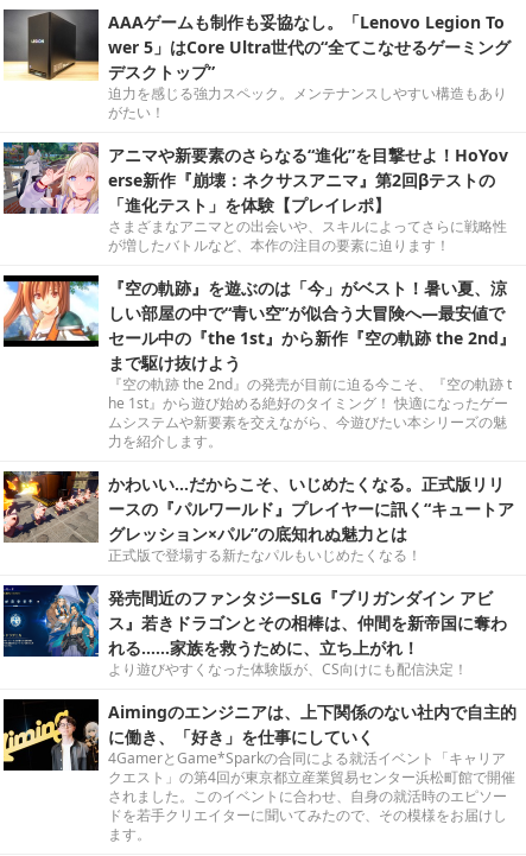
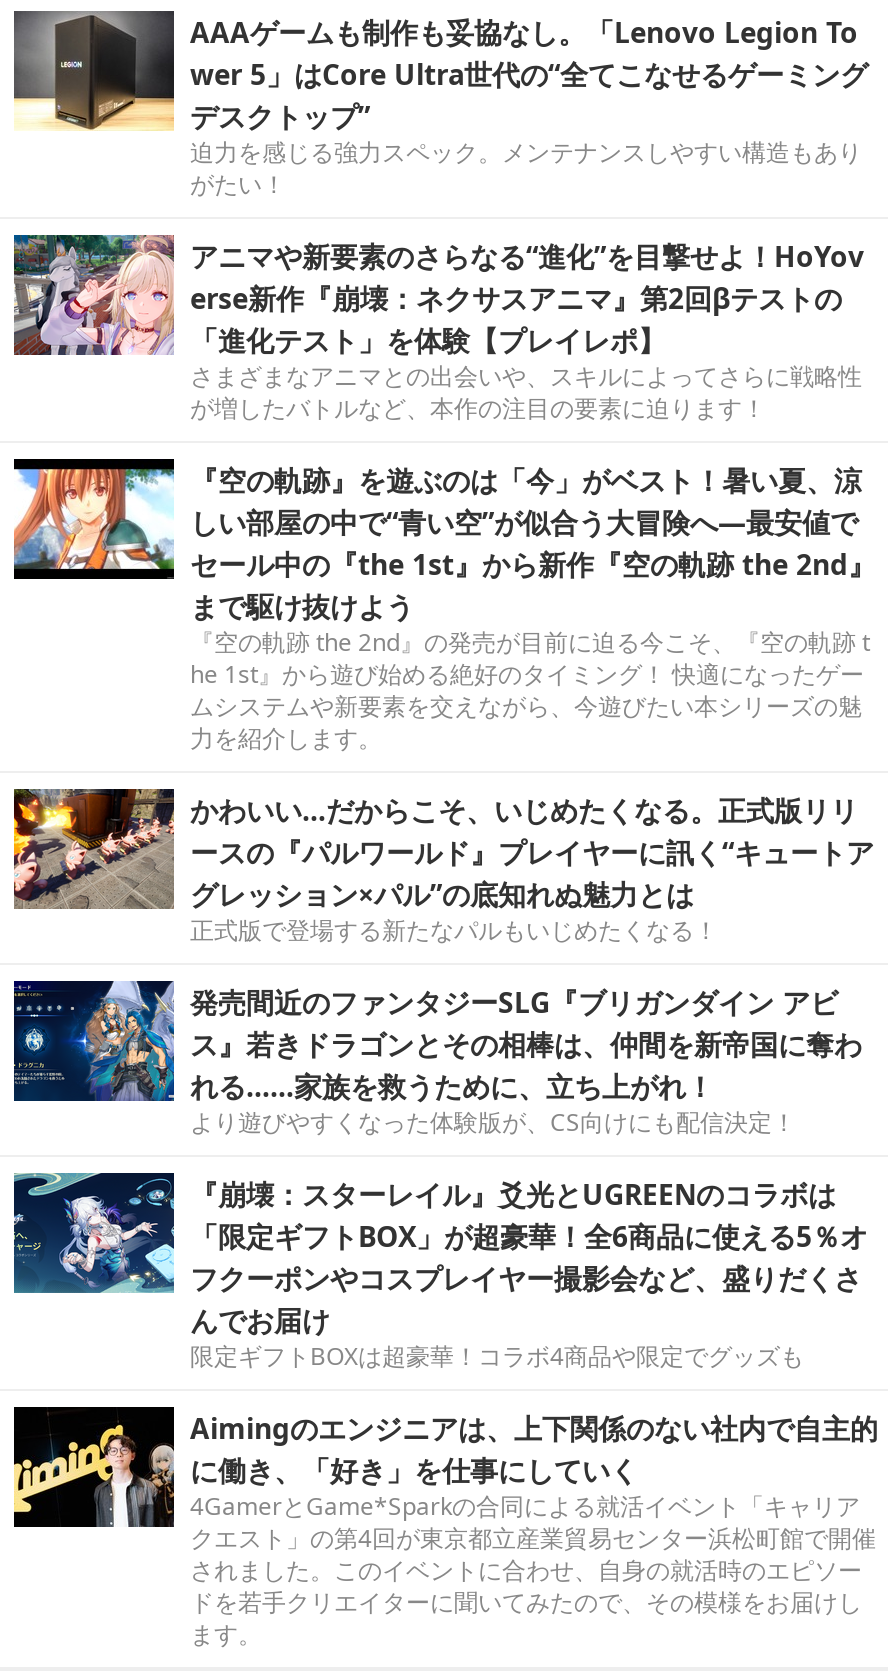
none -> [12,1171,868,1374] [image] | 『崩壊：スターレイル』爻光とUGREENのコラボは | 「限定ギフトBOX」が超豪華！全6商品に使える5％オ | フクーポンやコスプレイヤー撮影会など、盛りだくさ | んでお届け | 限定ギフトBOXは超豪華！コラボ4商品や限定でグッズも

